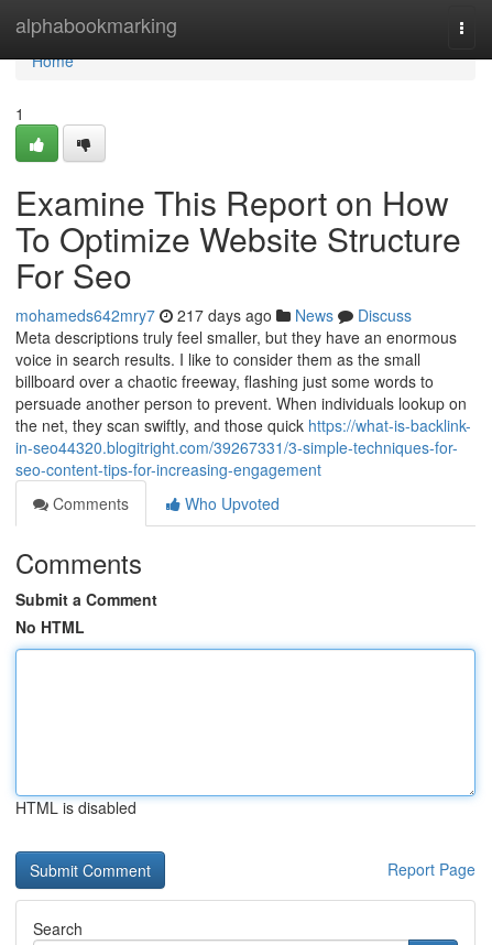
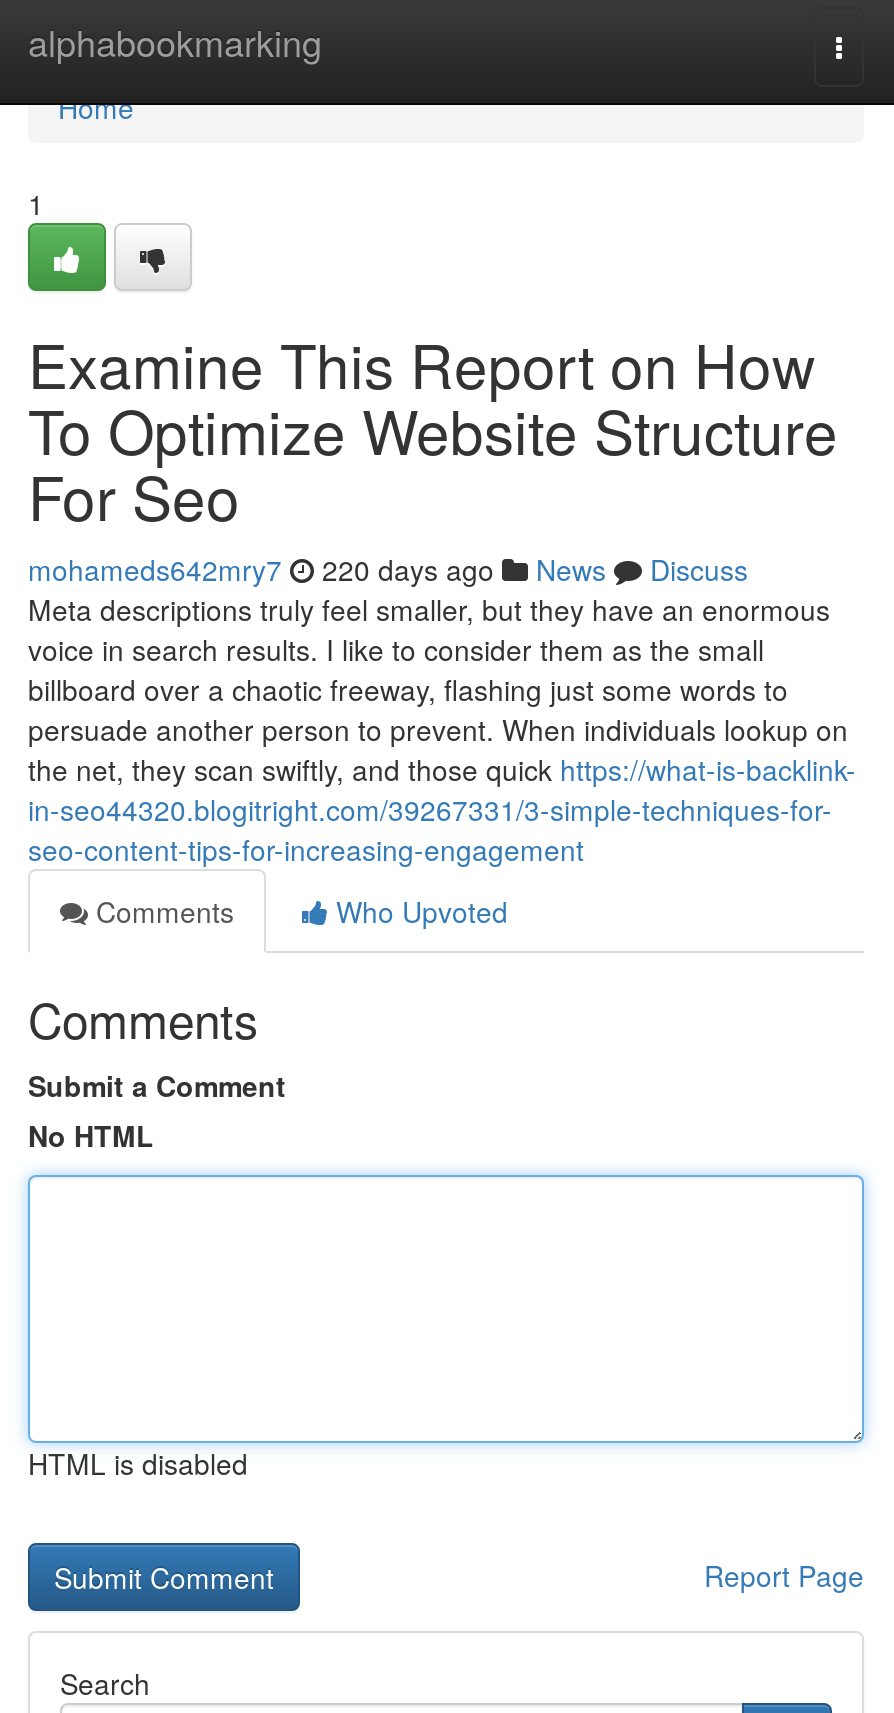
[15,304,412,326] mohameds642mry7 217 days ago News Discuss -> [28,549,748,589] mohameds642mry7 220 days ago News Discuss

